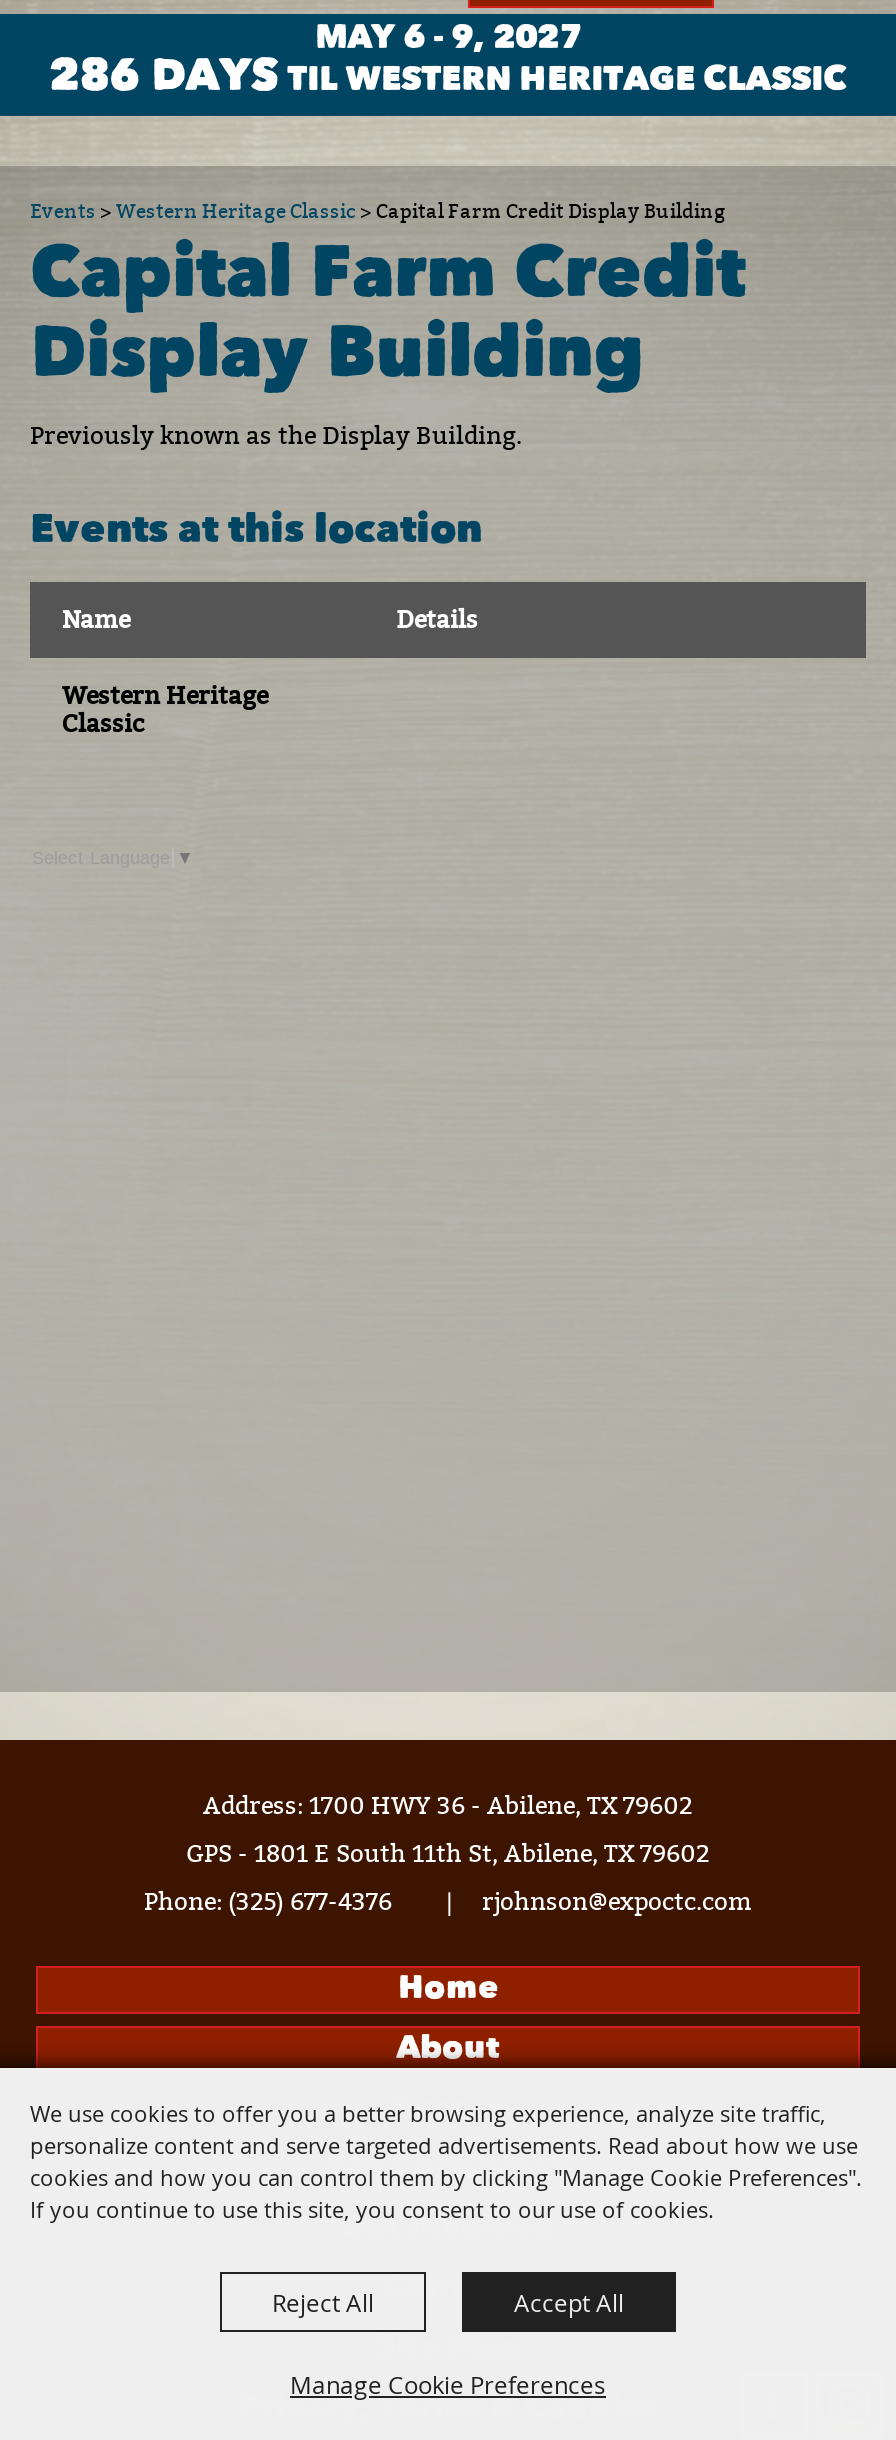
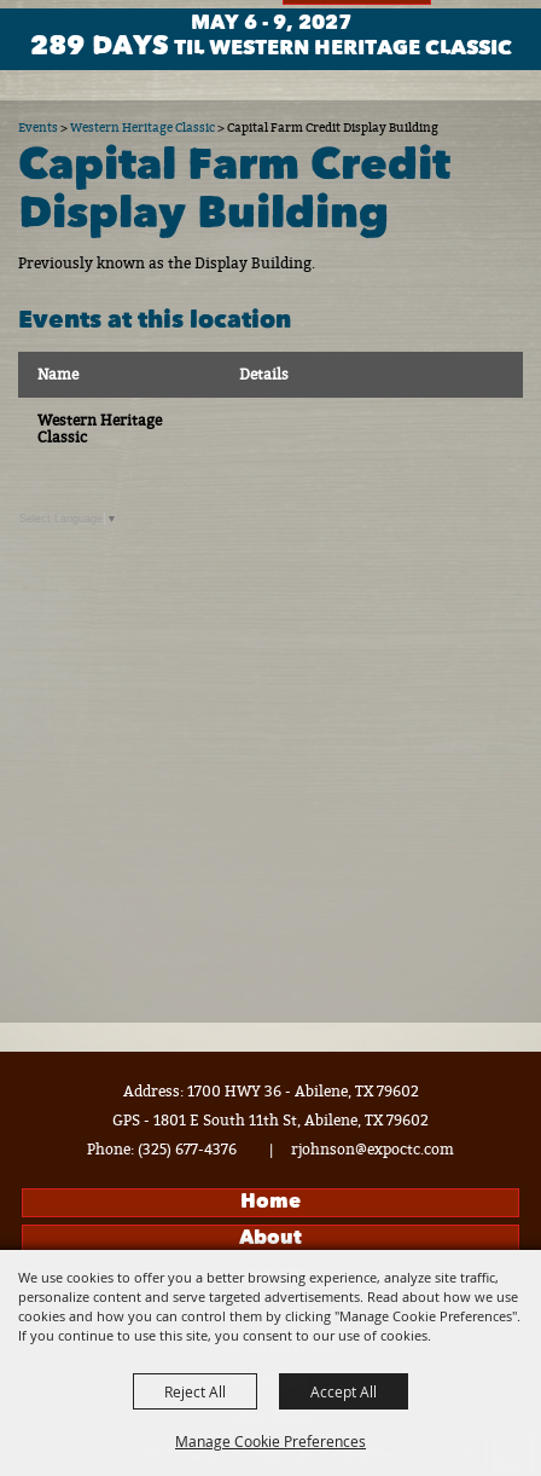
[49,56,847,102] 286 DAYS TIL WESTERN HERITAGE CLASSIC -> [30,34,511,62] 289 DAYS TIL WESTERN HERITAGE CLASSIC

